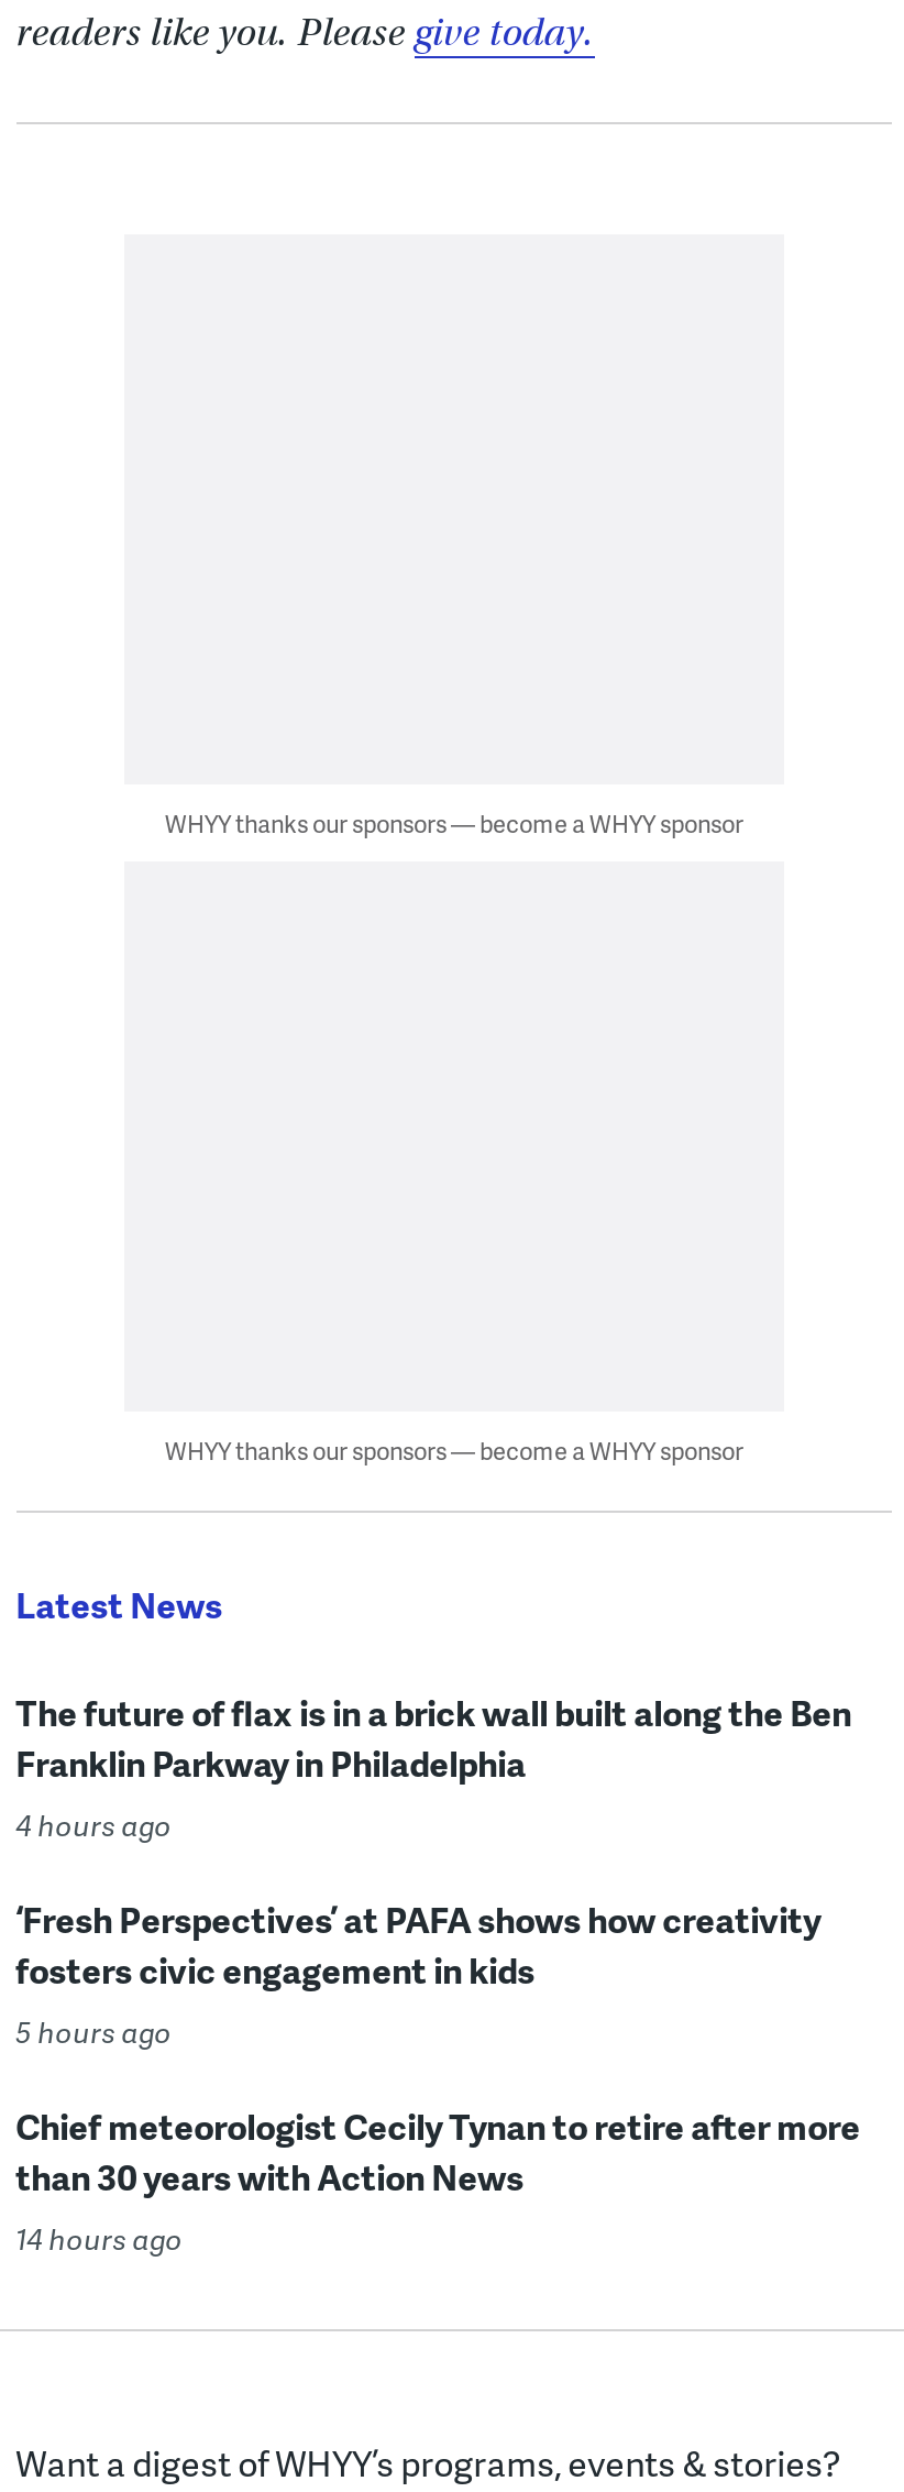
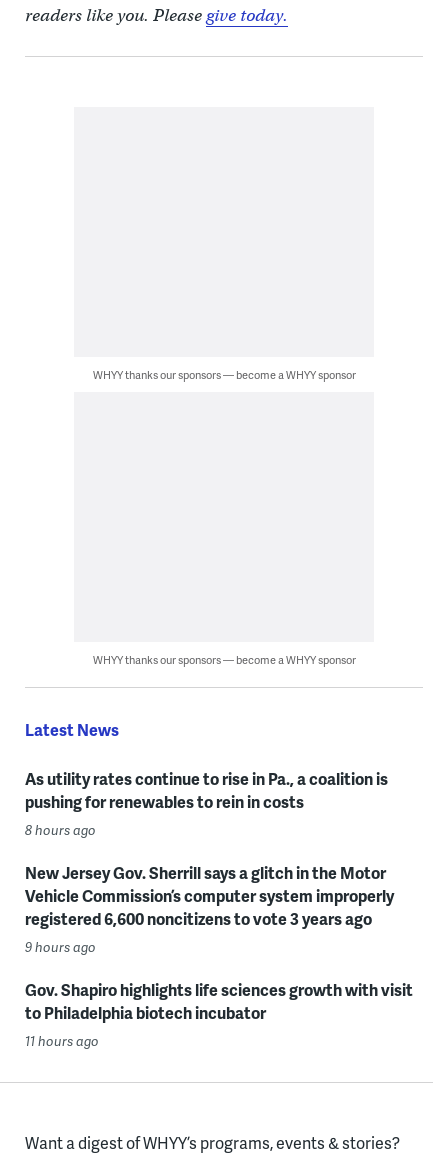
[16,1687,851,1845] The future of flax is in a brick wall built along the Ben | Franklin Parkway in Philadelphia | 4 hours ago -> [25,767,388,839] As utility rates continue to rise in Pa., a coalition is | pushing for renewables to rein in costs | 8 hours ago
[16,1893,821,2052] ‘Fresh Perspectives’ at PAFA shows how creativity | fosters civic engagement in kids | 5 hours ago -> [25,861,394,956] New Jersey Gov. Sherrill says a glitch in the Motor | Vehicle Commission’s computer system improperly | registered 6,600 noncitizens to vote 3 years ago | 9 hours ago
[16,2100,860,2259] Chief meteorologist Cecily Tynan to retire after more | than 30 years with Action News | 14 hours ago -> [25,978,413,1050] Gov. Shapiro highlights life sciences growth with visit | to Philadelphia biotech incubator | 11 hours ago

